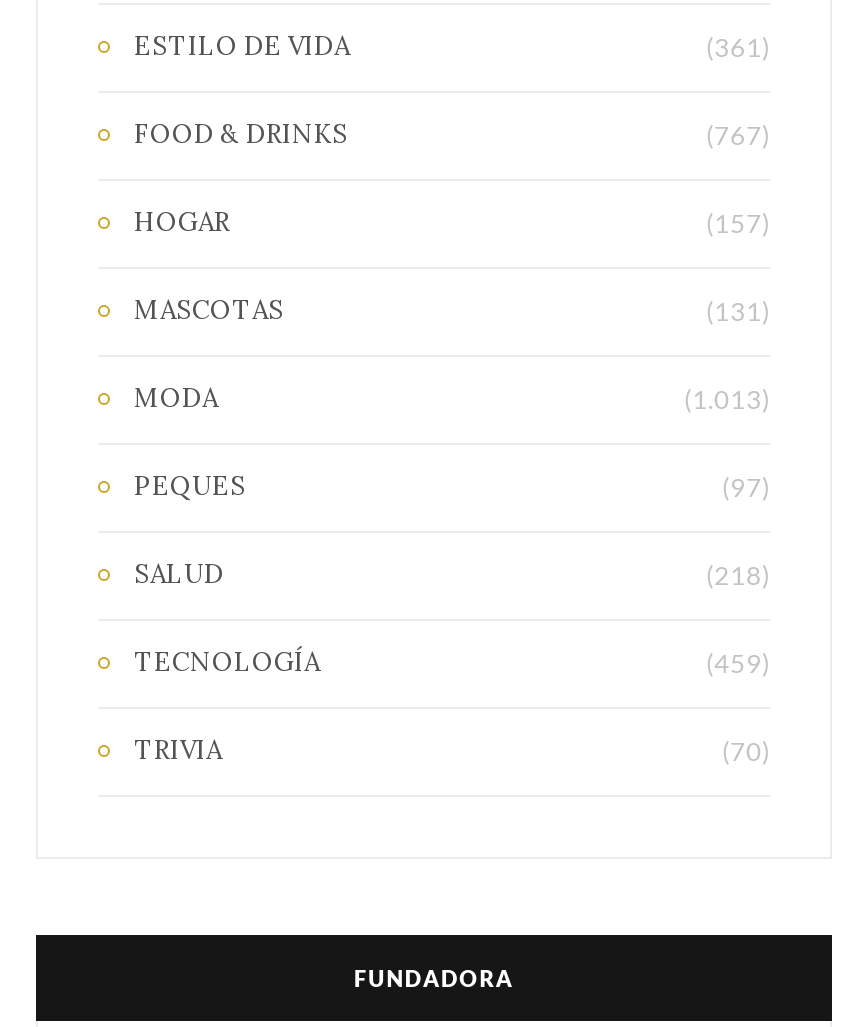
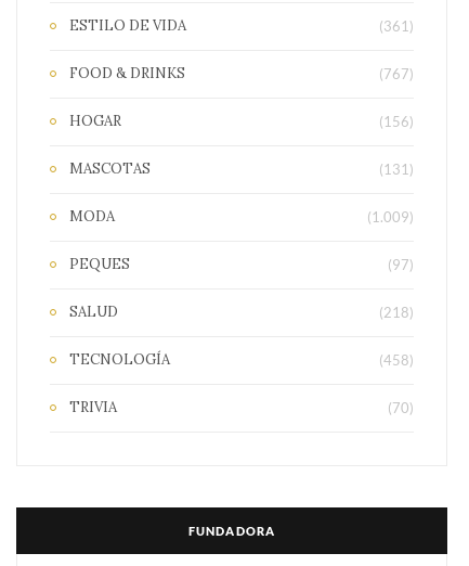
[706,207,770,239] (157) -> [379,112,414,130] (156)
[684,383,770,415] (1.013) -> [367,208,414,225] (1.009)
[706,647,770,679] (459) -> [379,351,414,368] (458)

